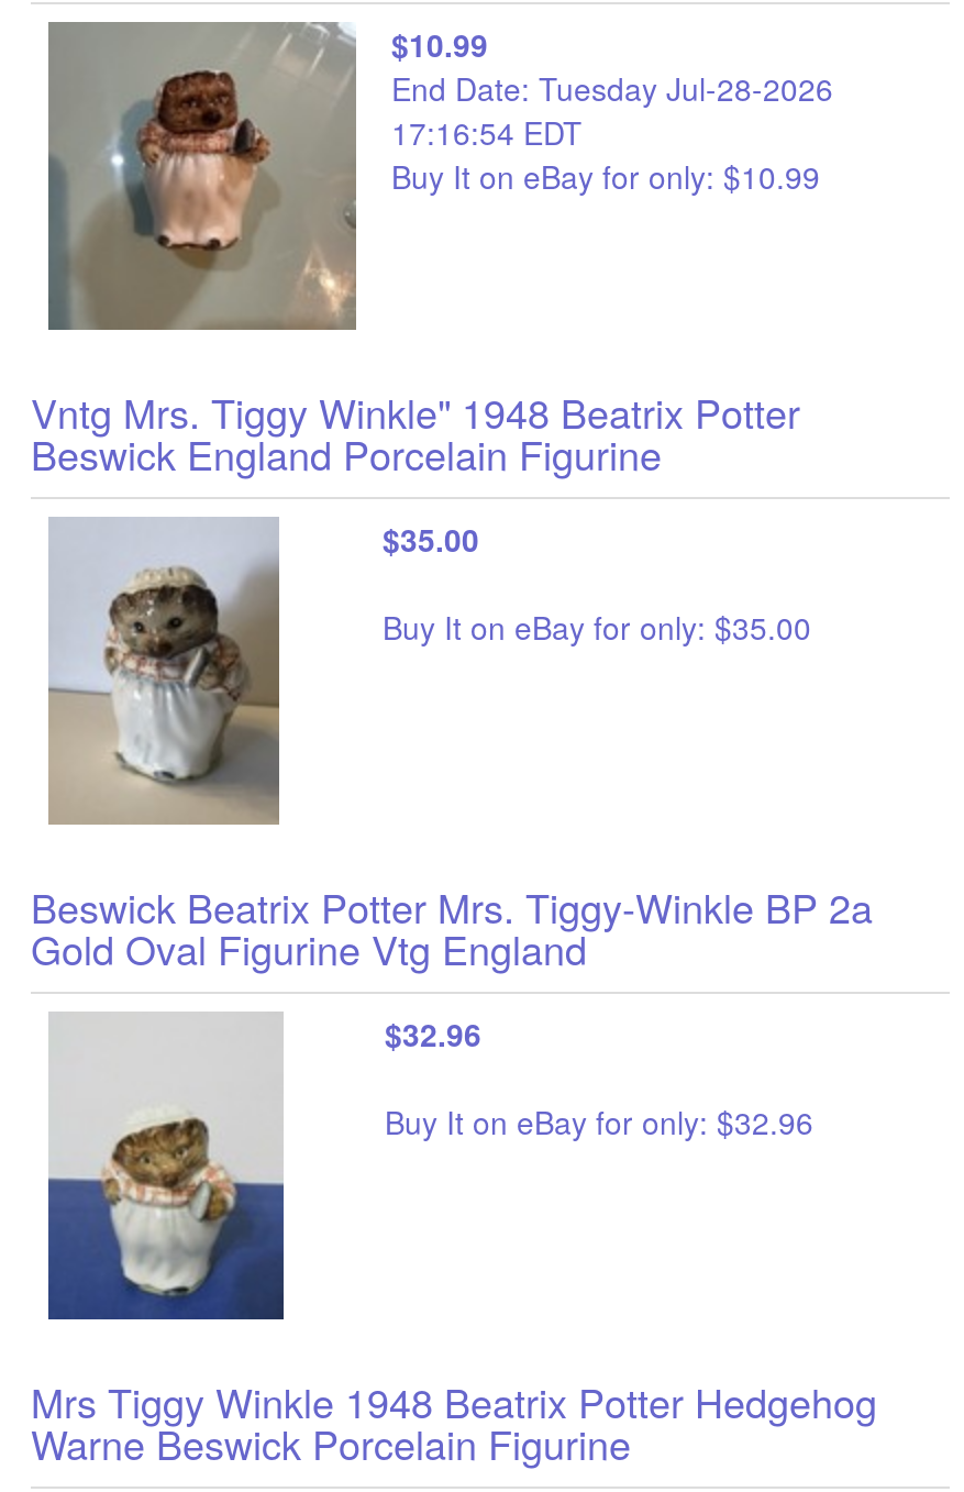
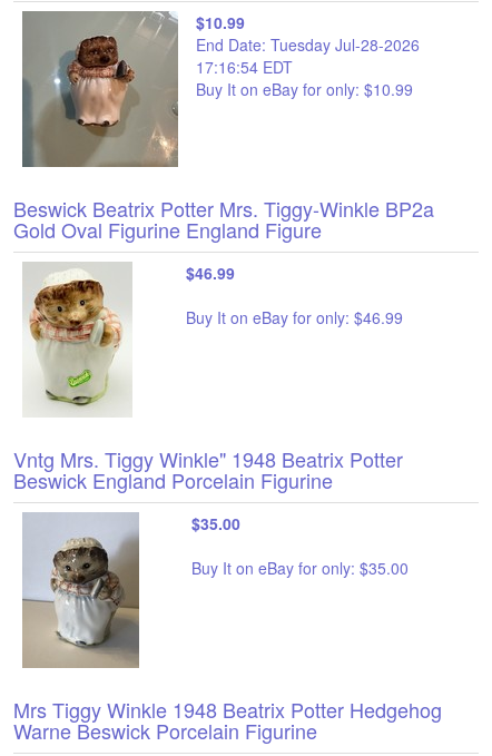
none -> [13,194,434,418] [image] | Beswick Beatrix Potter Mrs. Tiggy-Winkle BP2a | Gold Oval Figurine England Figure | $46.99 | Buy It on eBay for only: $46.99
moved [31,382,811,822] -> [13,444,409,667]: [image] | Vntg Mrs. Tiggy Winkle" 1948 Beatrix Potter | Beswick England Porcelain Figurine | $35.00 | Buy It on eBay for only: $35.00
[31,877,873,1322] [image] | Beswick Beatrix Potter Mrs. Tiggy-Winkle BP 2a | Gold Oval Figurine Vtg England | $32.96 | Buy It on eBay for only: $32.96 -> none

